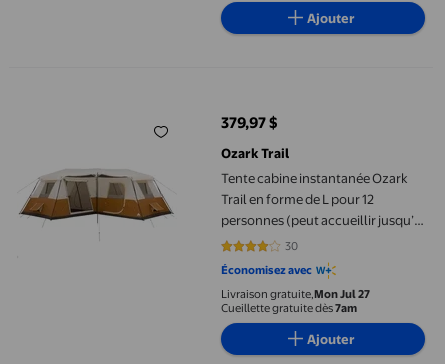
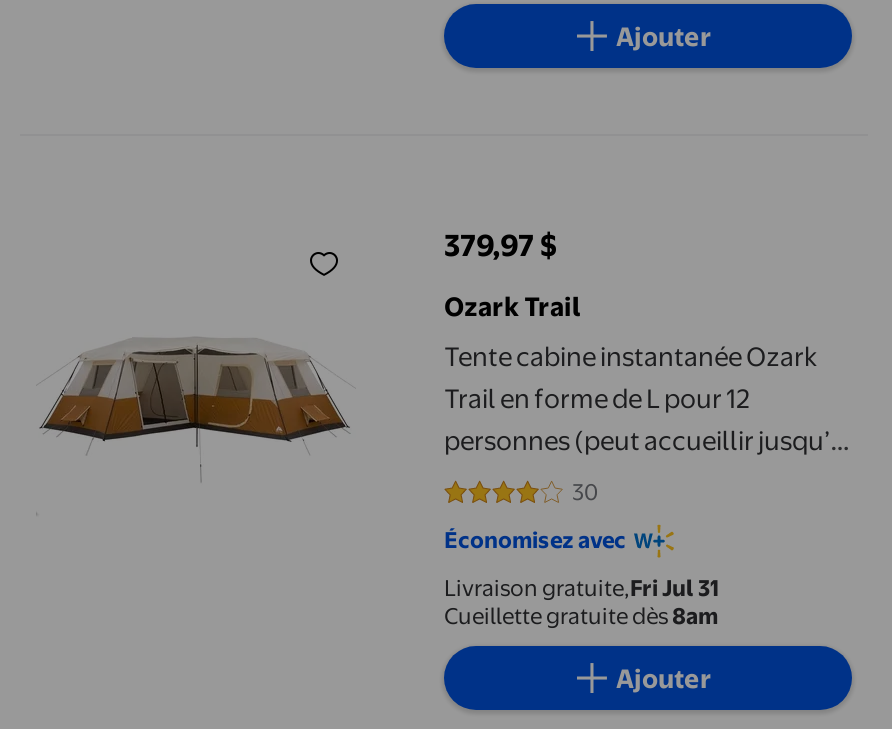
[221,287,370,301] Livraison gratuite,Mon Jul 27 -> [444,574,720,602] Livraison gratuite,Fri Jul 31
[221,301,357,315] Cueillette gratuite dès 7am -> [444,602,718,630] Cueillette gratuite dès 8am

